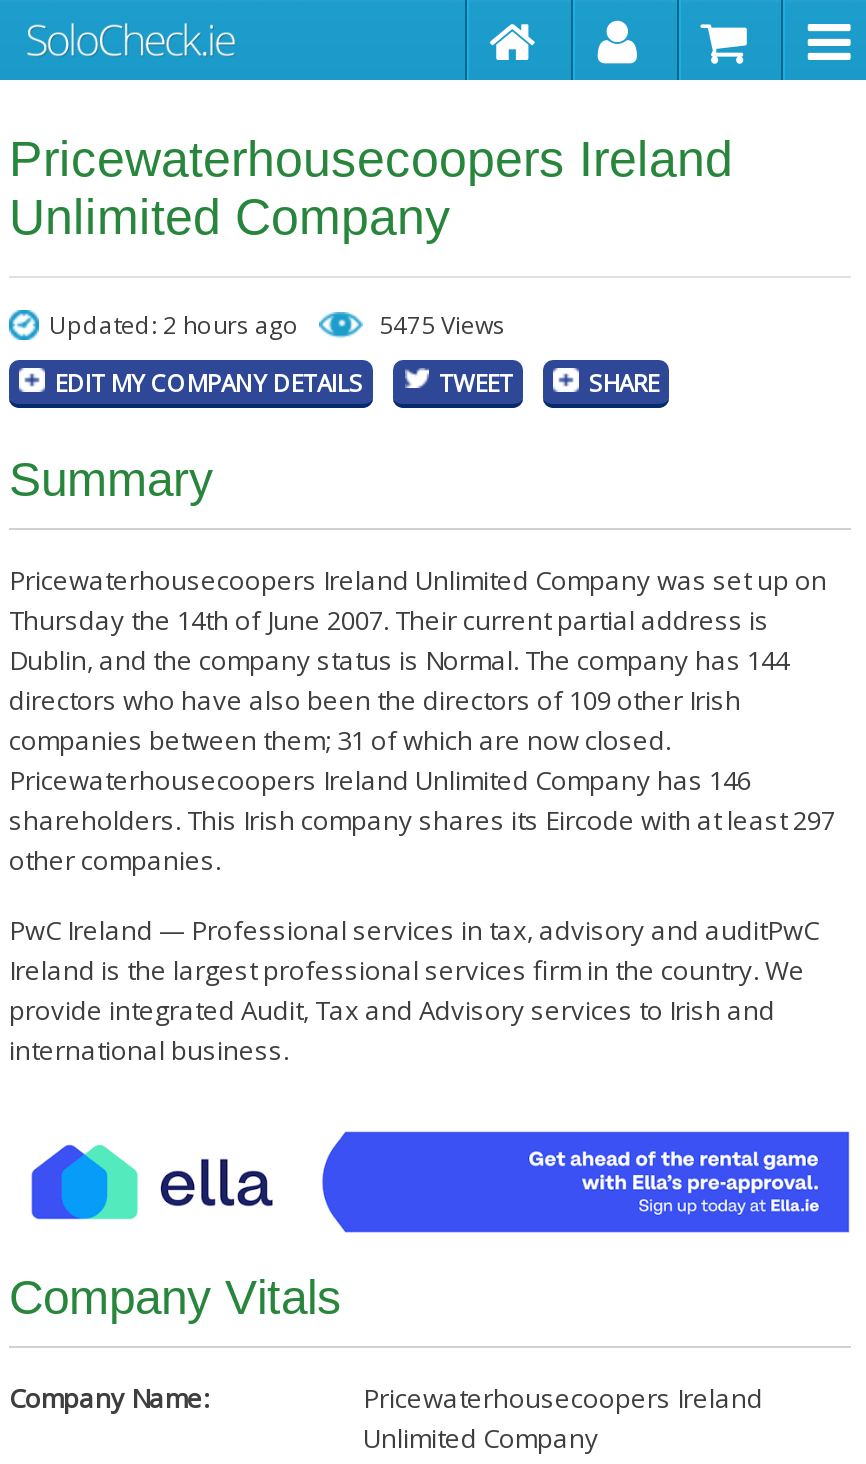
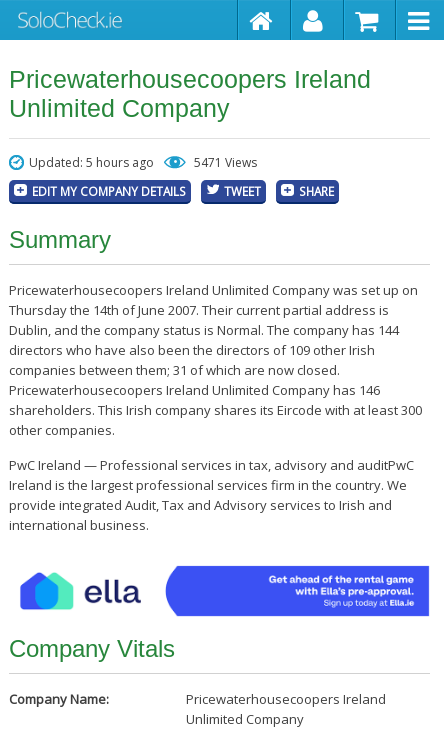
[49,308,299,342] Updated: 2 hours ago -> [29,154,154,171] Updated: 5 hours ago
[379,308,505,342] 5475 Views -> [194,154,257,171] 5471 Views
[9,802,835,838] shareholders. This Irish company shares its Eircode with at least 297 -> [9,401,422,419] shareholders. This Irish company shares its Eircode with at least 300

